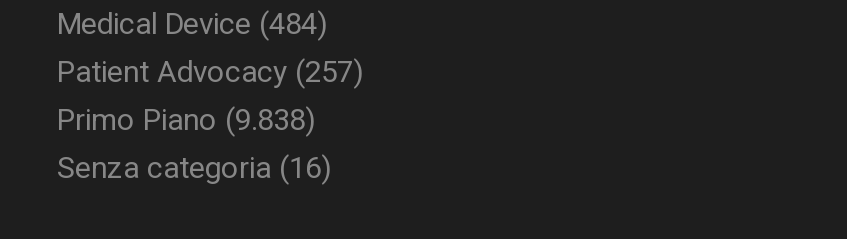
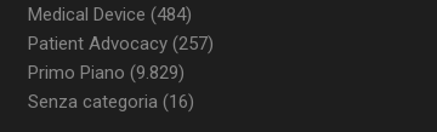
[57,103,315,139] Primo Piano (9.838) -> [29,62,185,84] Primo Piano (9.829)

